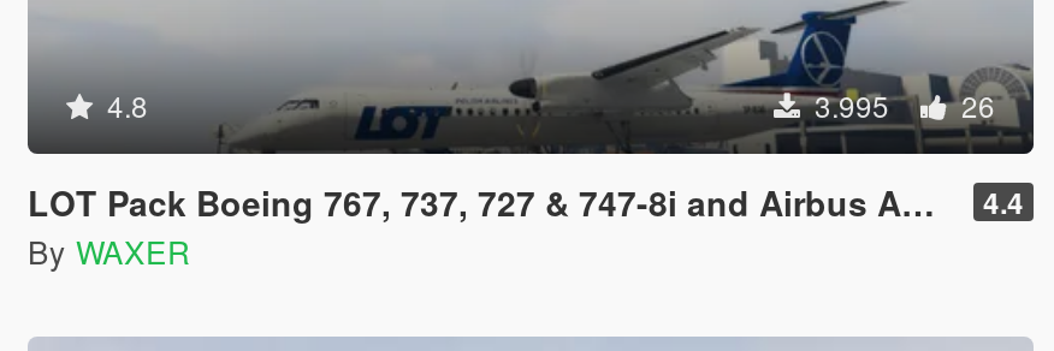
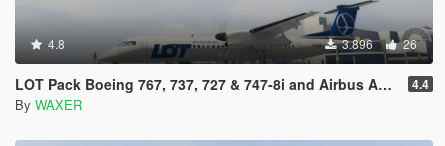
[807,85,995,126] 3.995 26 -> [339,35,417,52] 3.896 26

